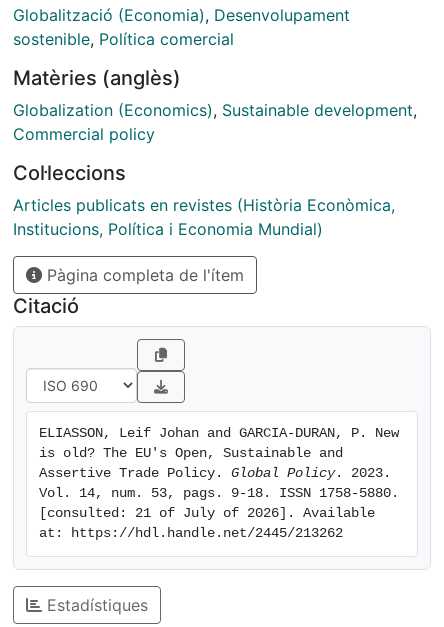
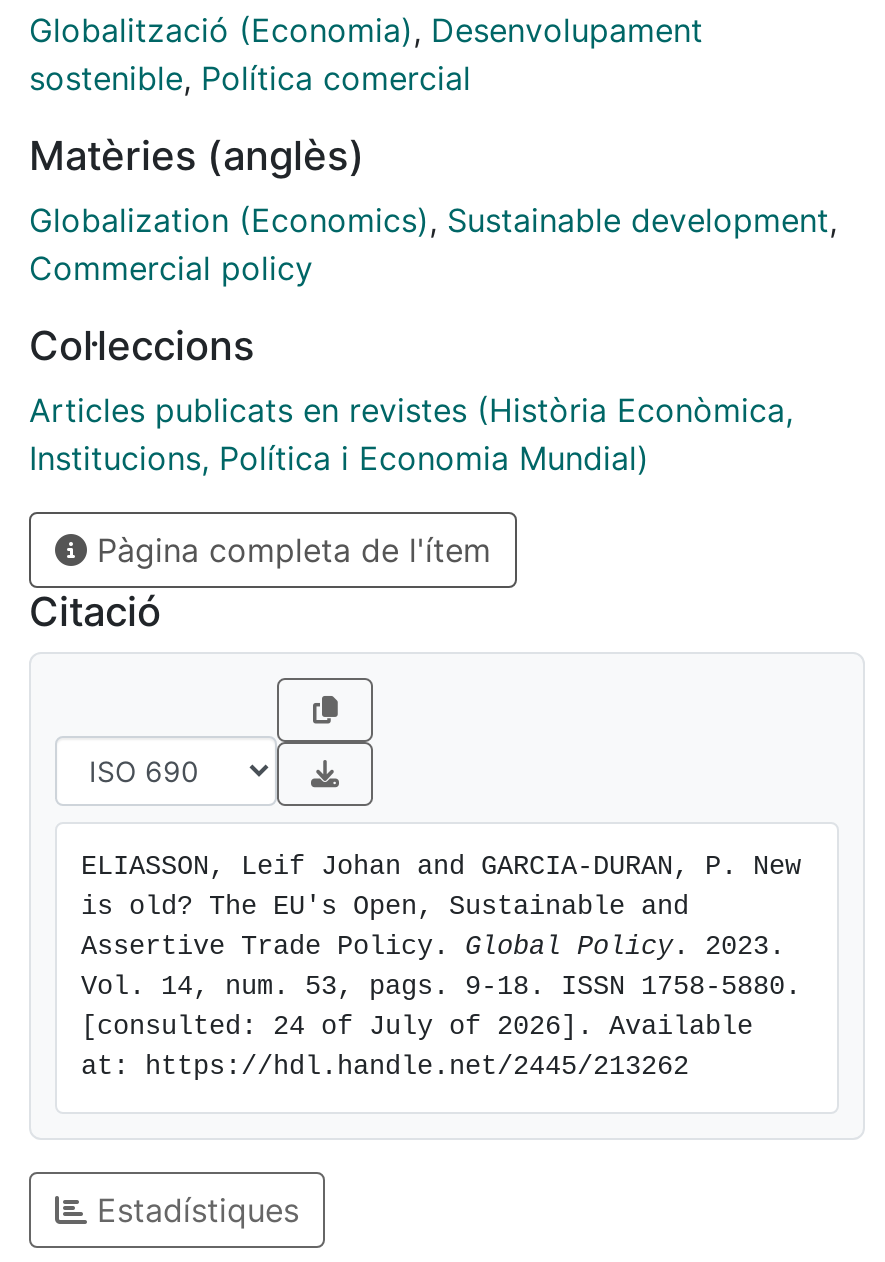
[39,506,375,521] [consulted: 21 of July of 2026]. Available -> [81,1013,753,1043] [consulted: 24 of July of 2026]. Available

